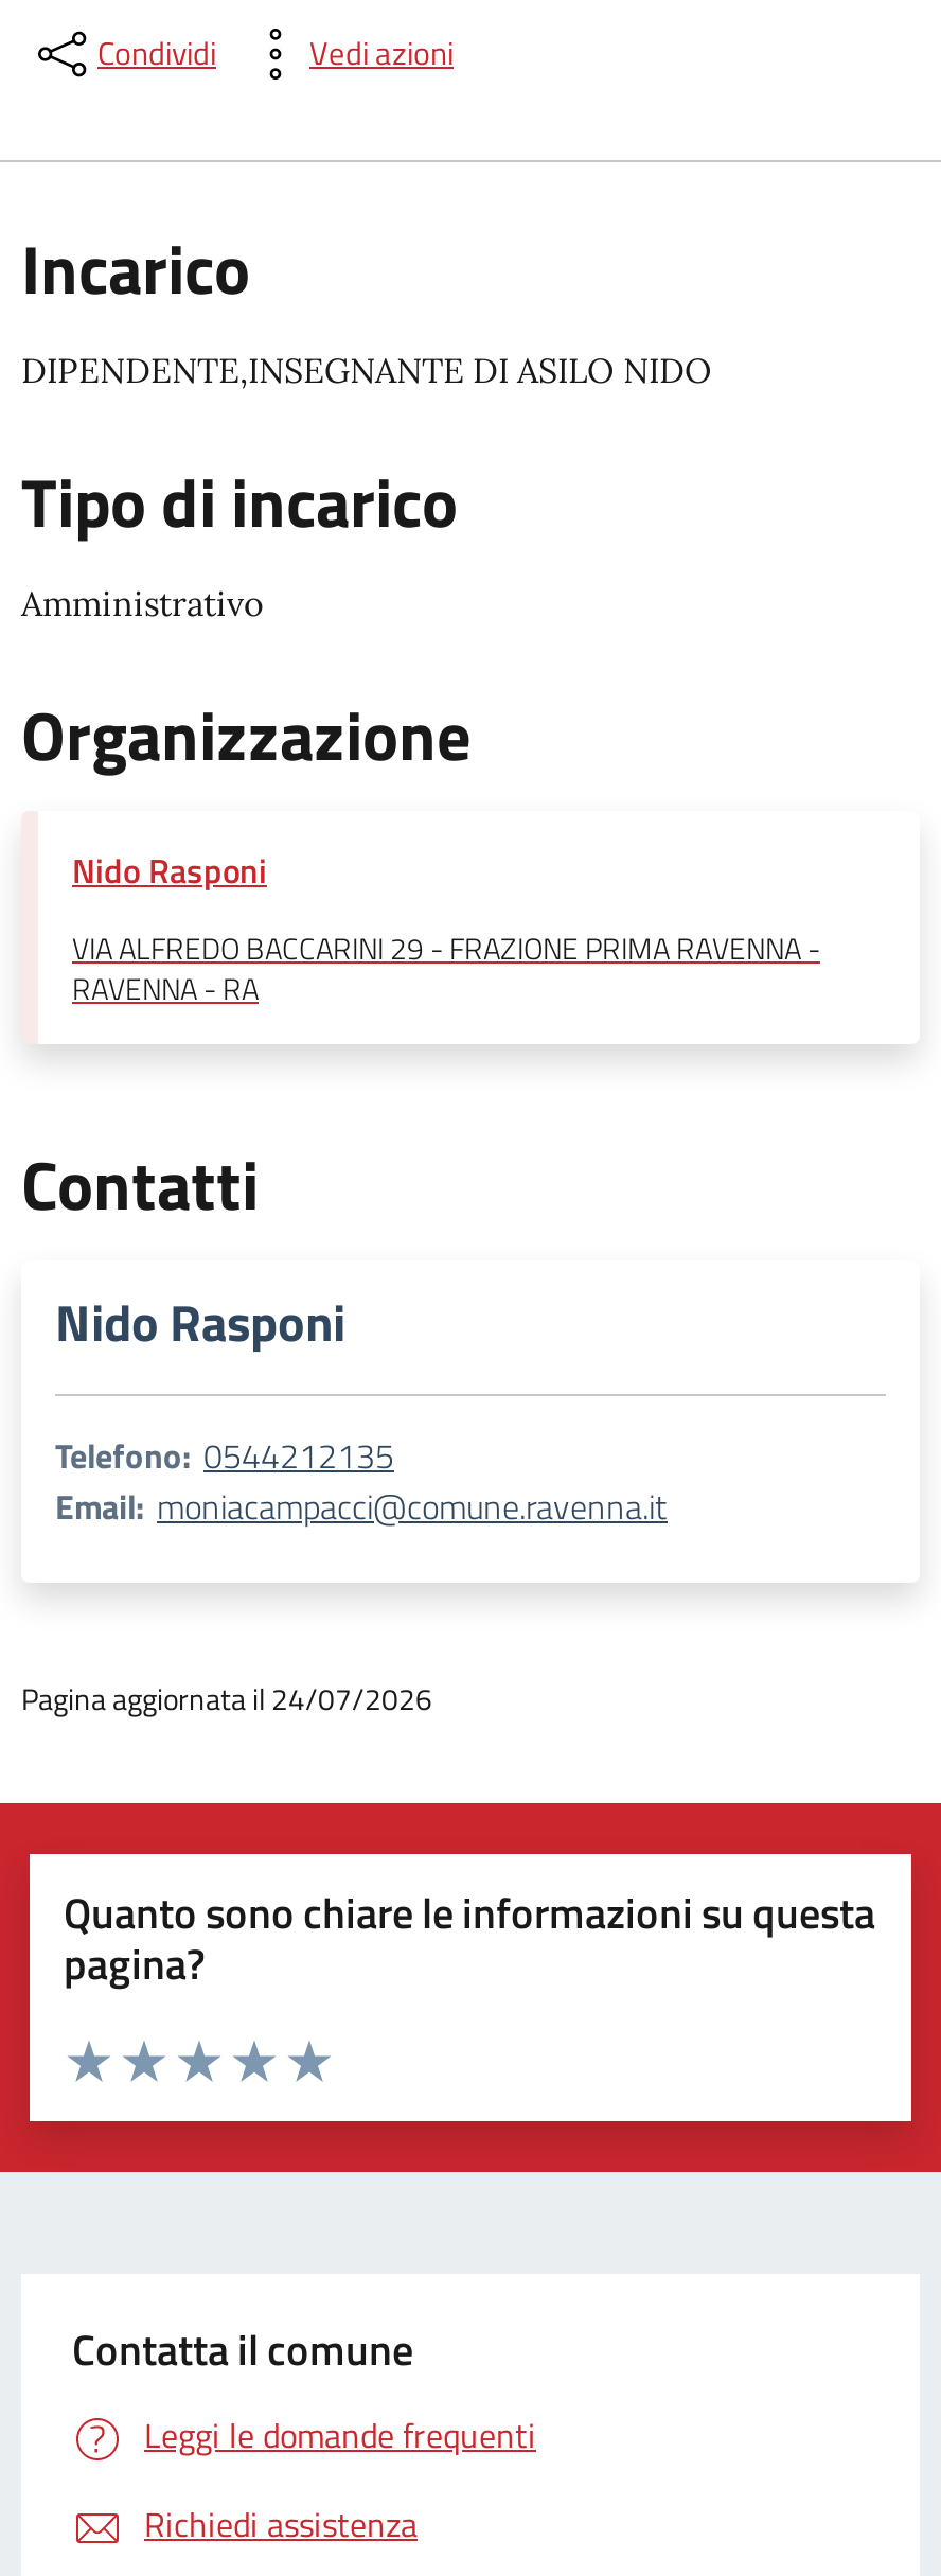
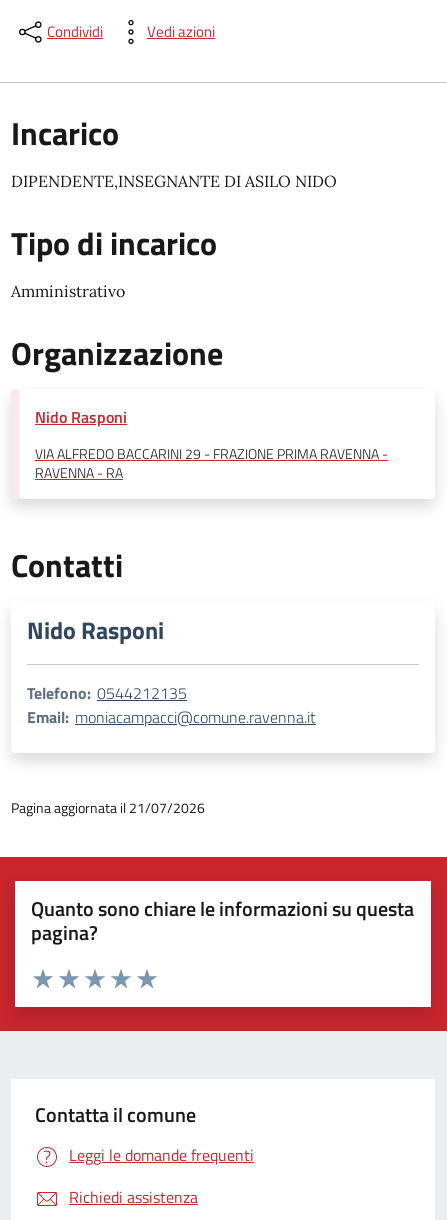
[21,1676,432,1721] Pagina aggiornata il 24/07/2026 -> [11,797,205,818] Pagina aggiornata il 21/07/2026

